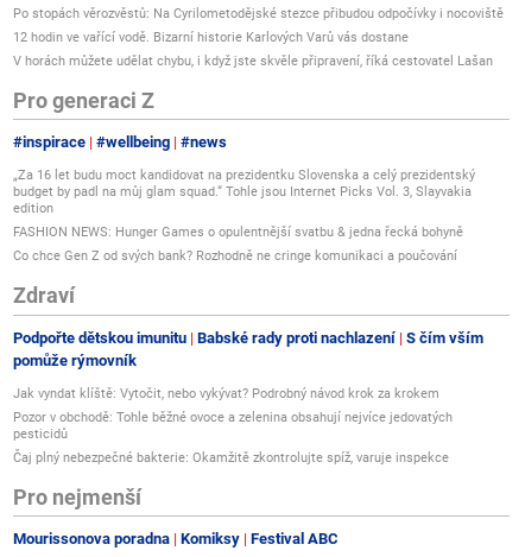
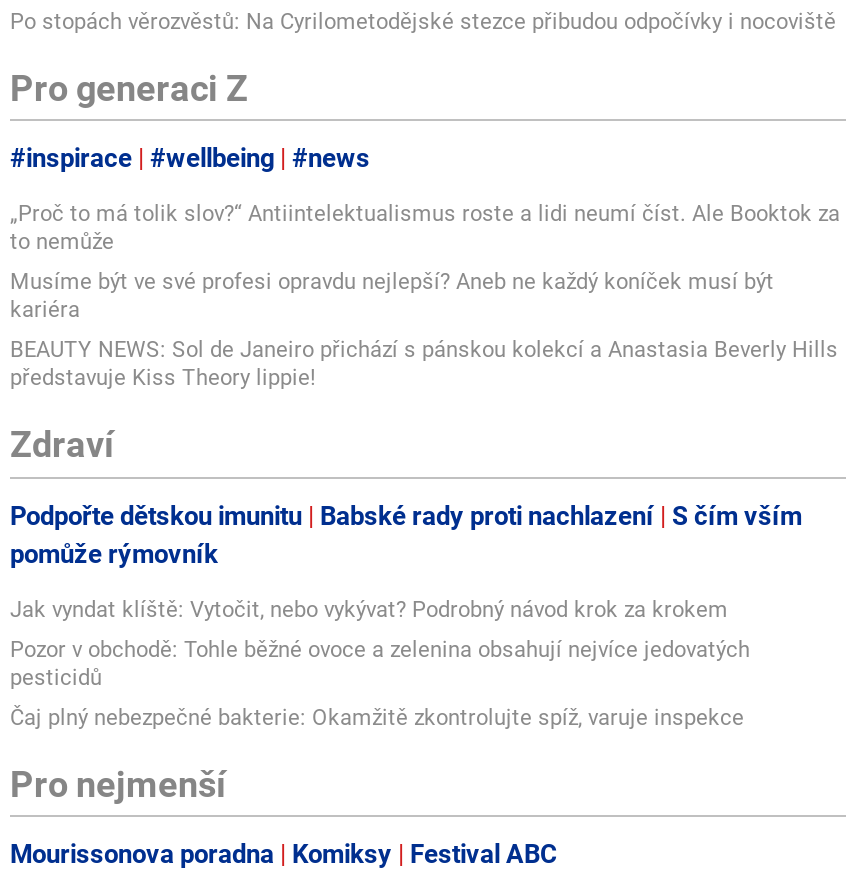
[13,29,493,69] 12 hodin ve vařící vodě. Bizarní historie Karlových Varů vás dostane | V horách můžete udělat chybu, i když jste skvěle připravení, říká cestovatel Lašan -> none
[13,168,475,216] „Za 16 let budu moct kandidovat na prezidentku Slovenska a celý prezidentský | budget by padl na můj glam squad.“ Tohle jsou Internet Picks Vol. 3, Slayvakia | edition -> [10,201,840,255] „Proč to má tolik slov?“ Antiintelektualismus roste a lidi neumí číst. Ale Booktok za | to nemůže
[13,225,463,240] FASHION NEWS: Hunger Games o opulentnější svatbu & jedna řecká bohyně -> [10,269,774,323] Musíme být ve své profesi opravdu nejlepší? Aneb ne každý koníček musí být | kariéra
[13,248,457,264] Co chce Gen Z od svých bank? Rozhodně ne cringe komunikaci a poučování -> [10,337,838,391] BEAUTY NEWS: Sol de Janeiro přichází s pánskou kolekcí a Anastasia Beverly Hills | představuje Kiss Theory lippie!

